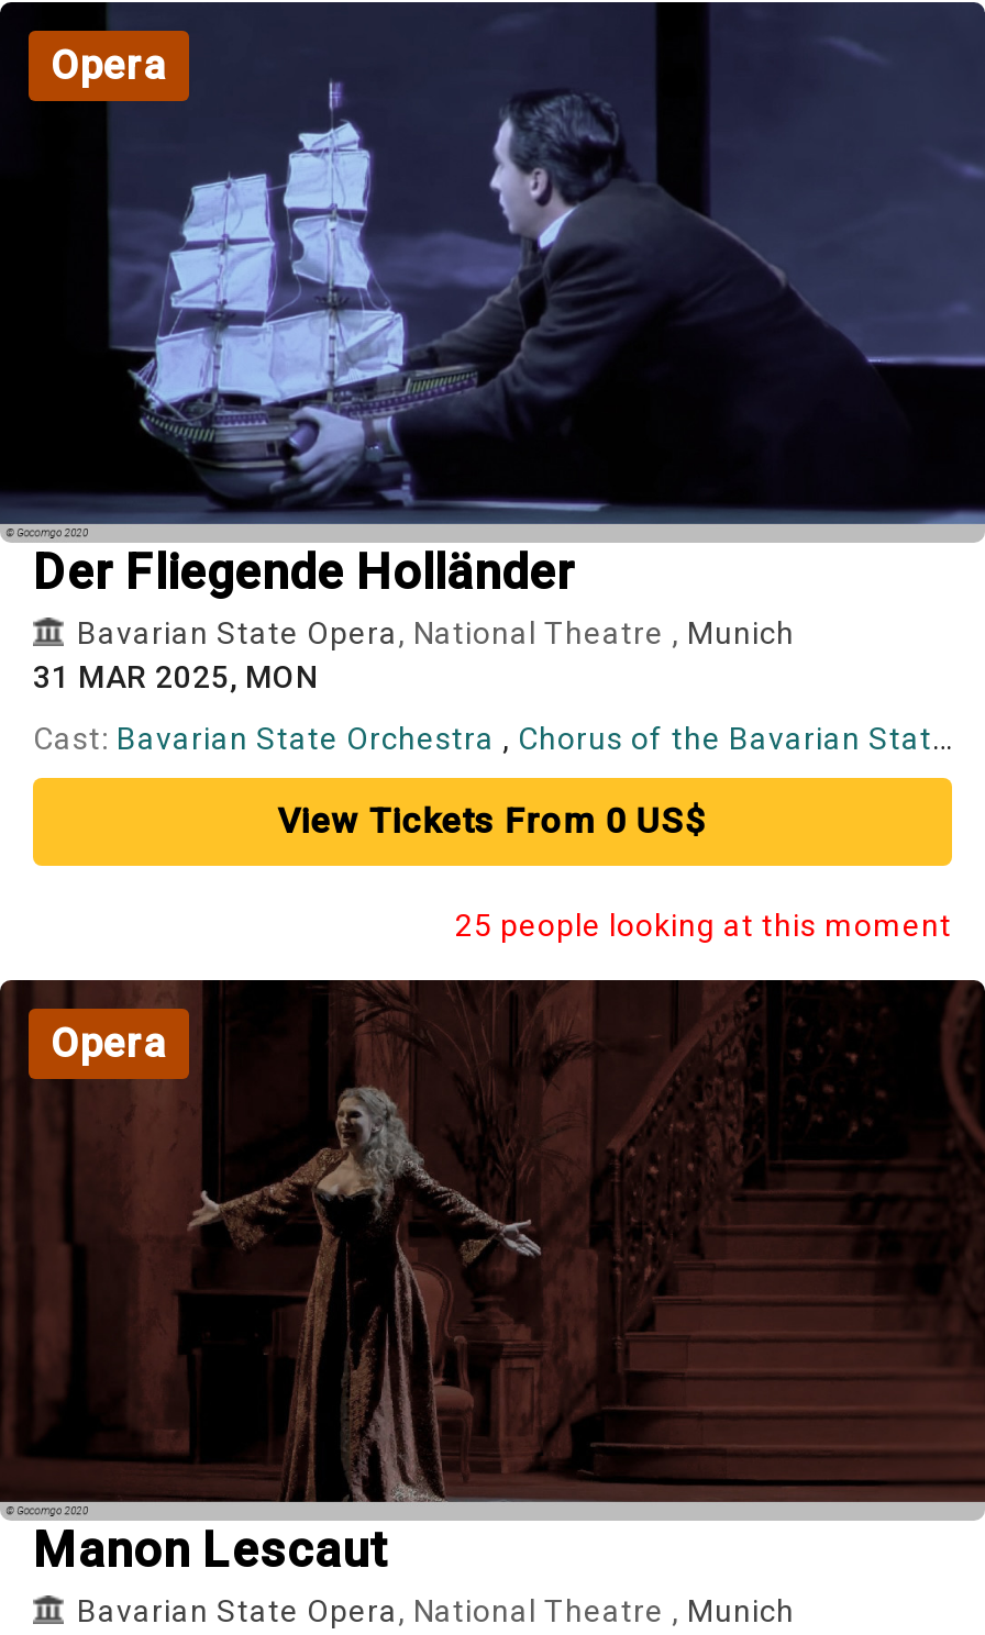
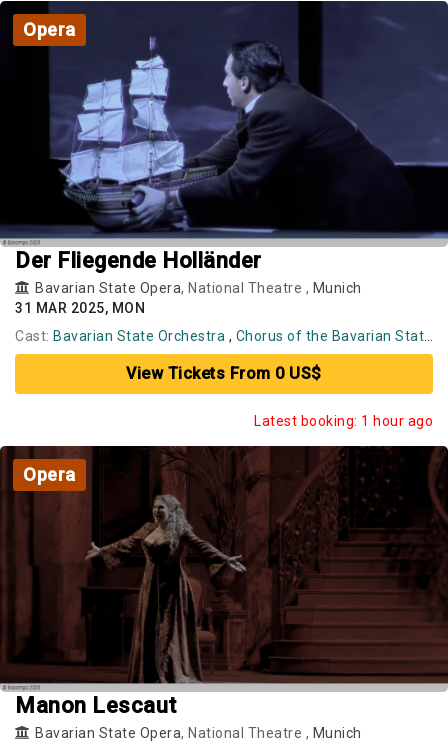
[455,908,952,943] 25 people looking at this moment -> [254,413,433,429] Latest booking: 1 hour ago

